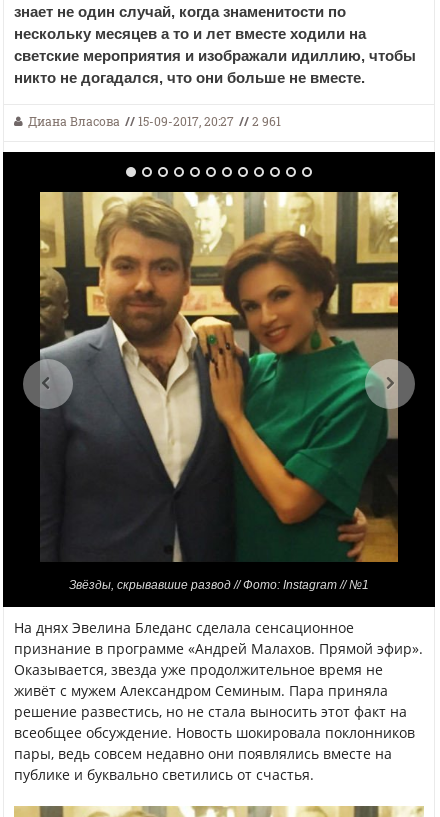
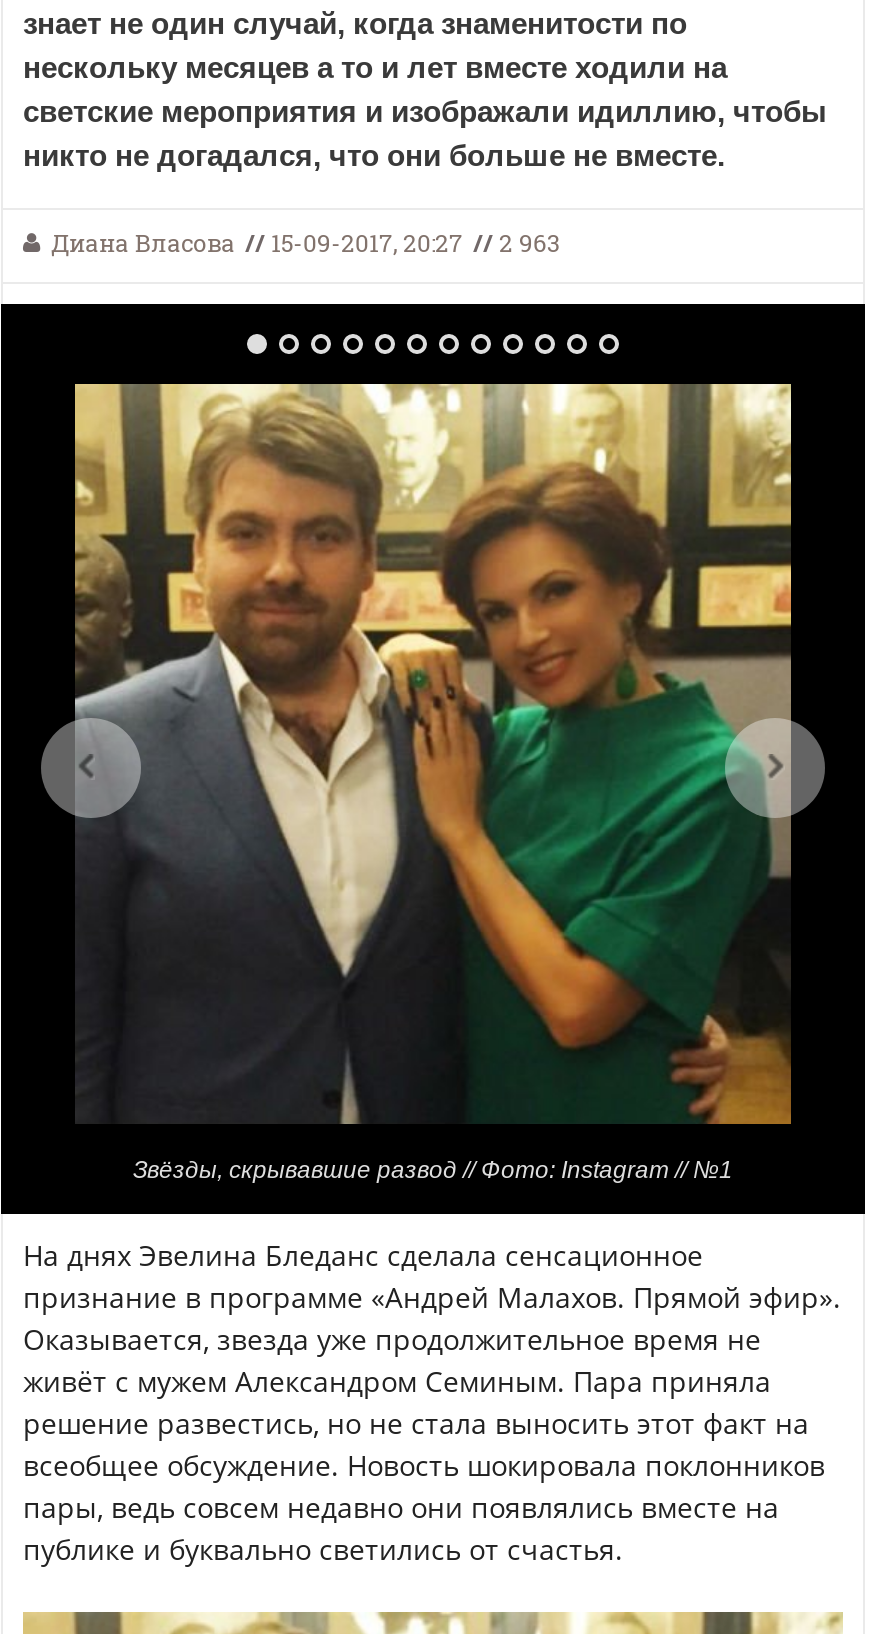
[28,113,281,130] Диана Власова // 15-09-2017, 20:27 // 2 961 -> [51,226,559,260] Диана Власова // 15-09-2017, 20:27 // 2 963

